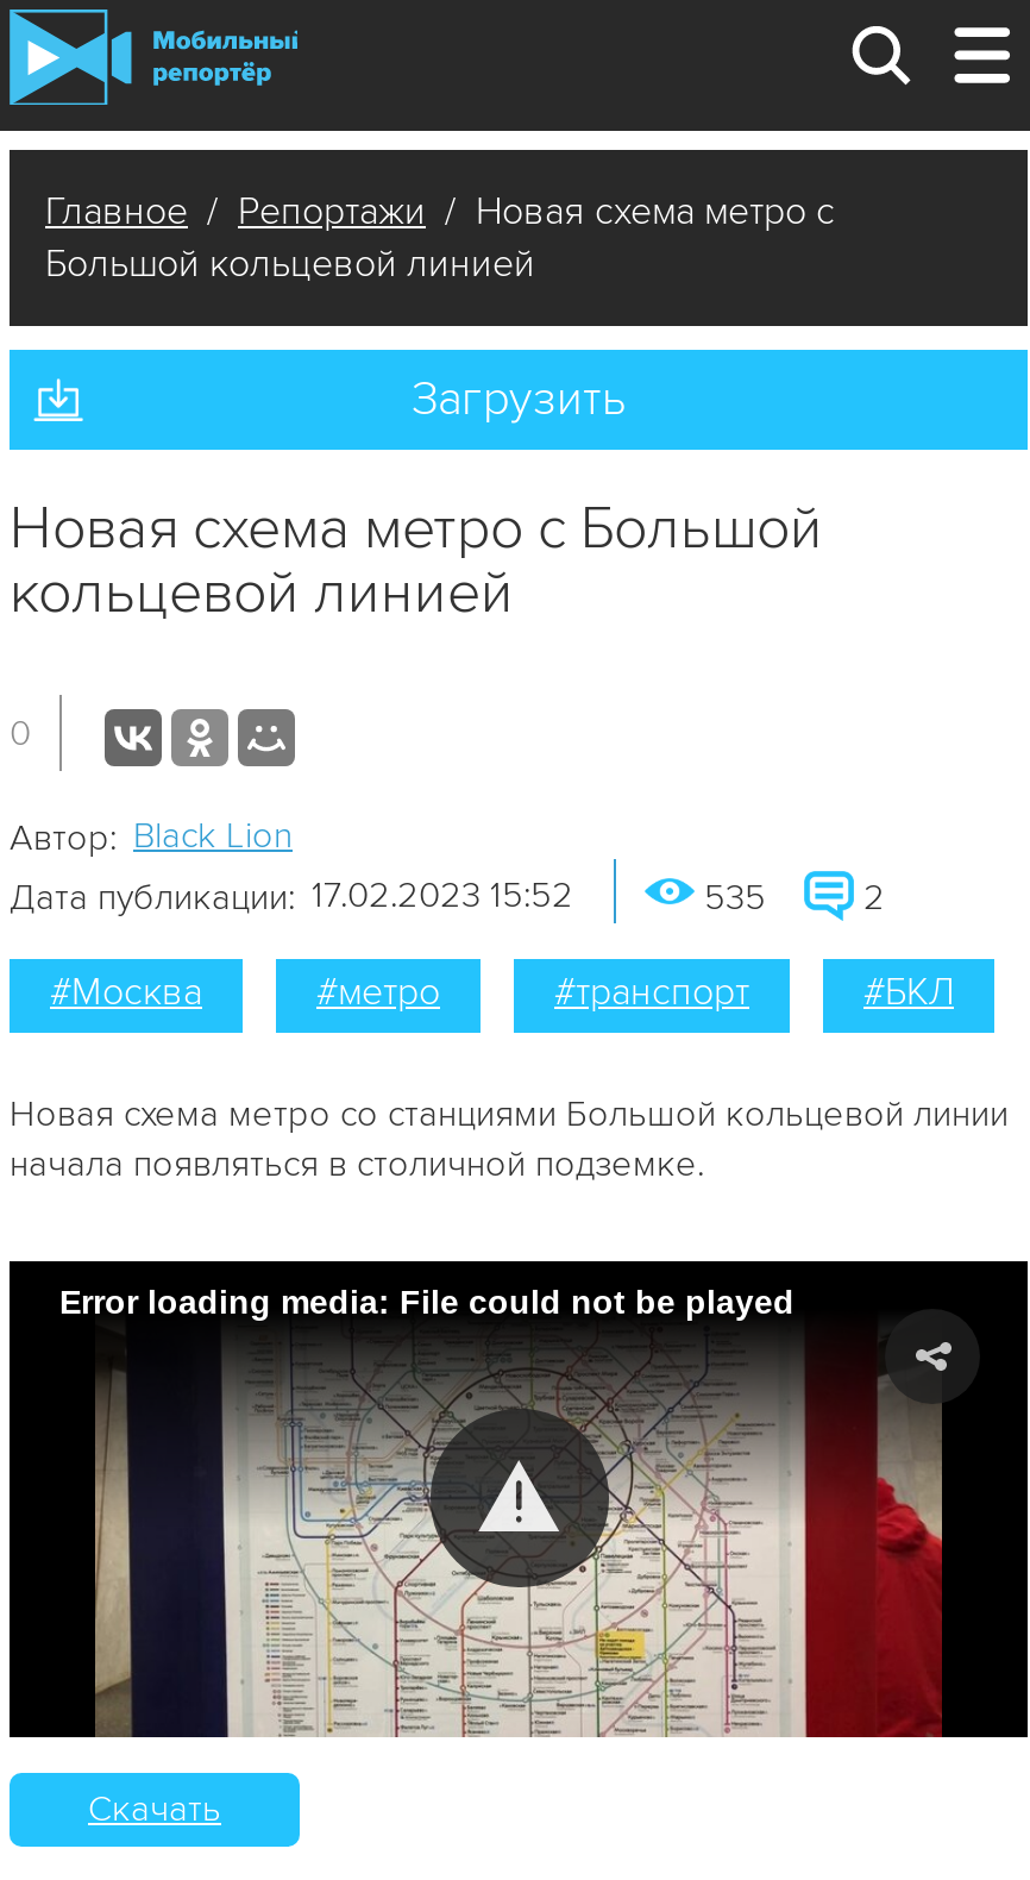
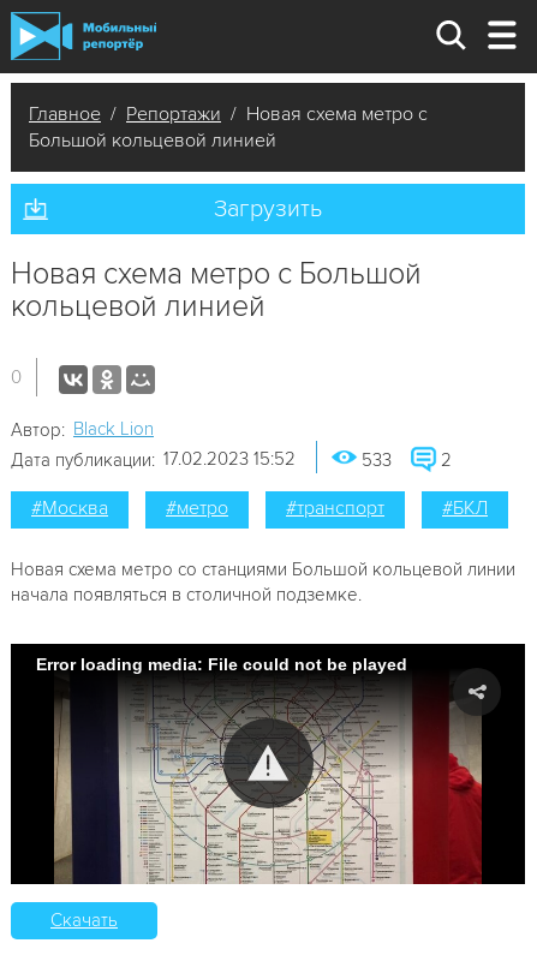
[704,875,766,918] 535 -> [362,449,392,470] 533

